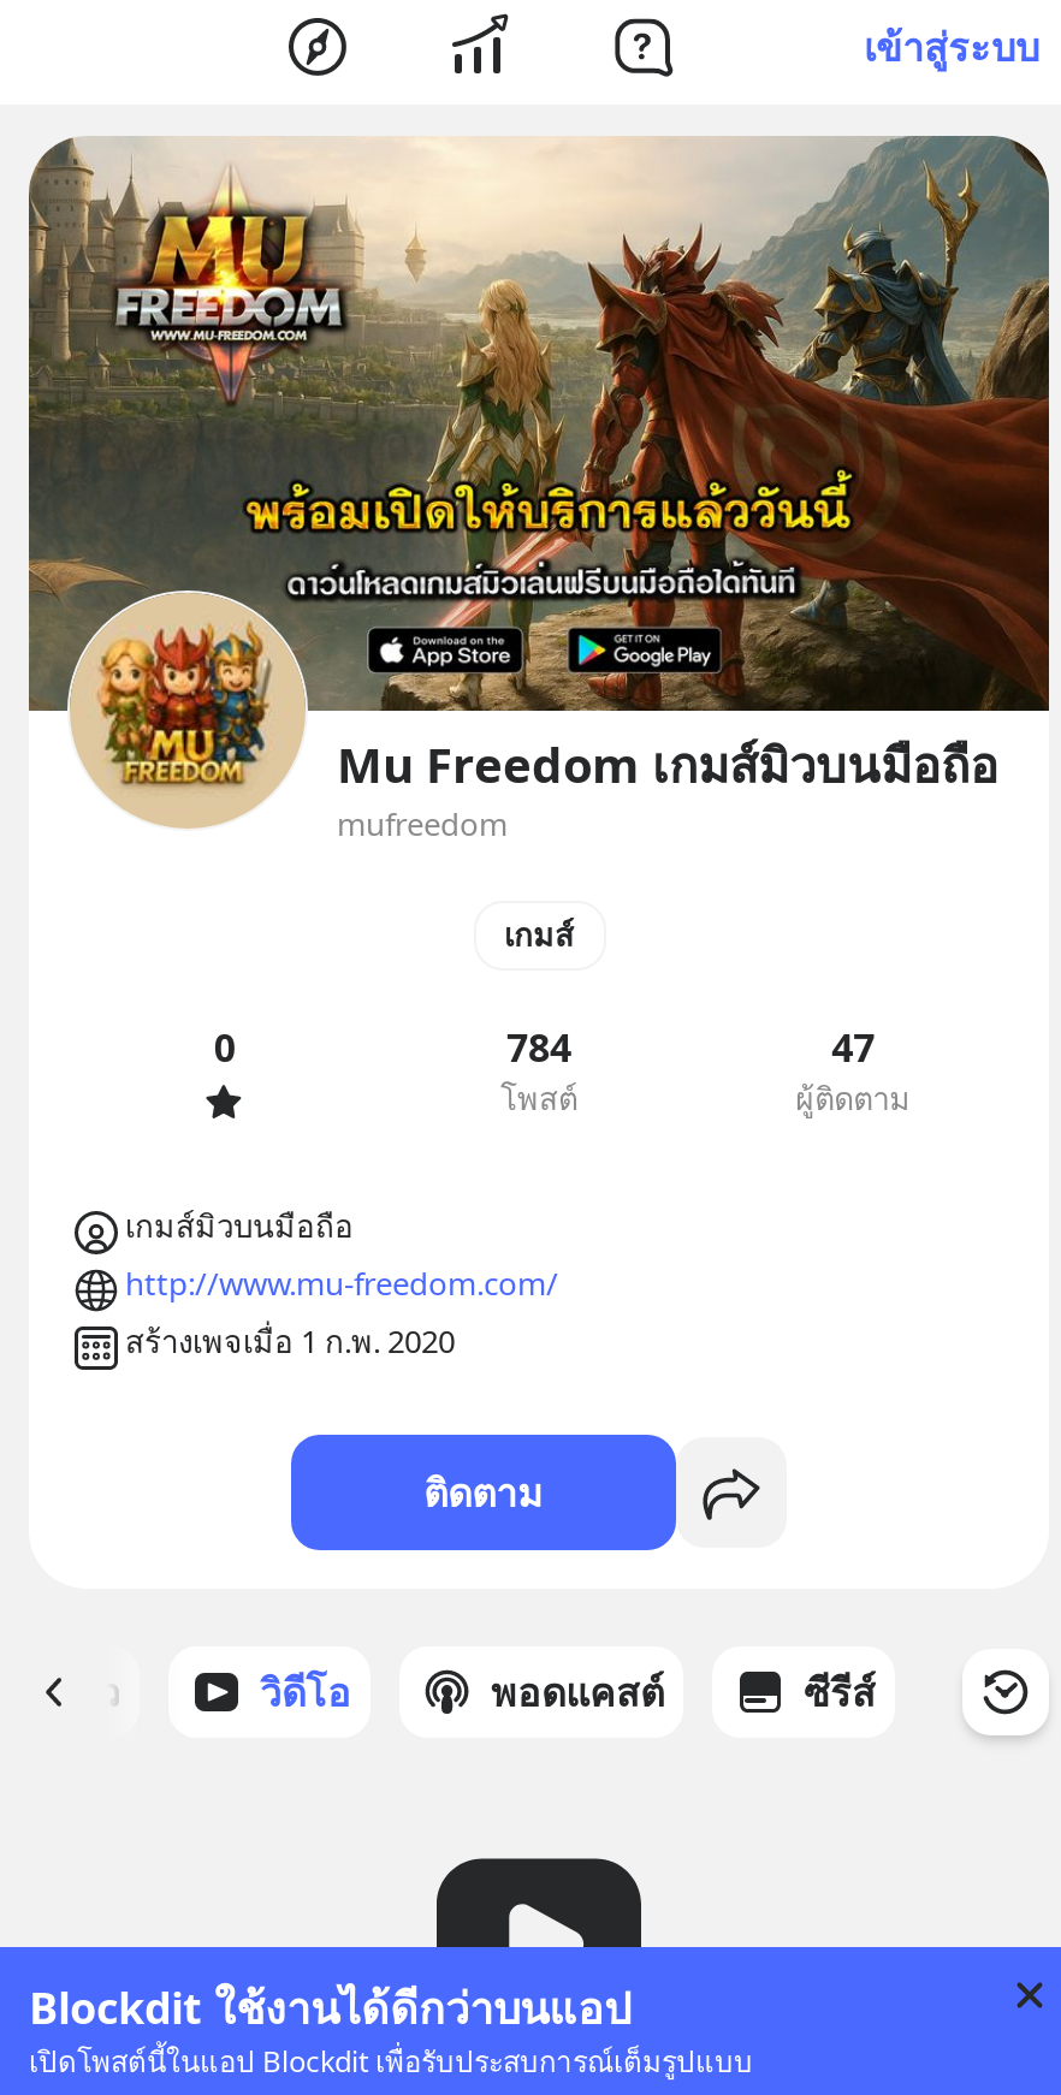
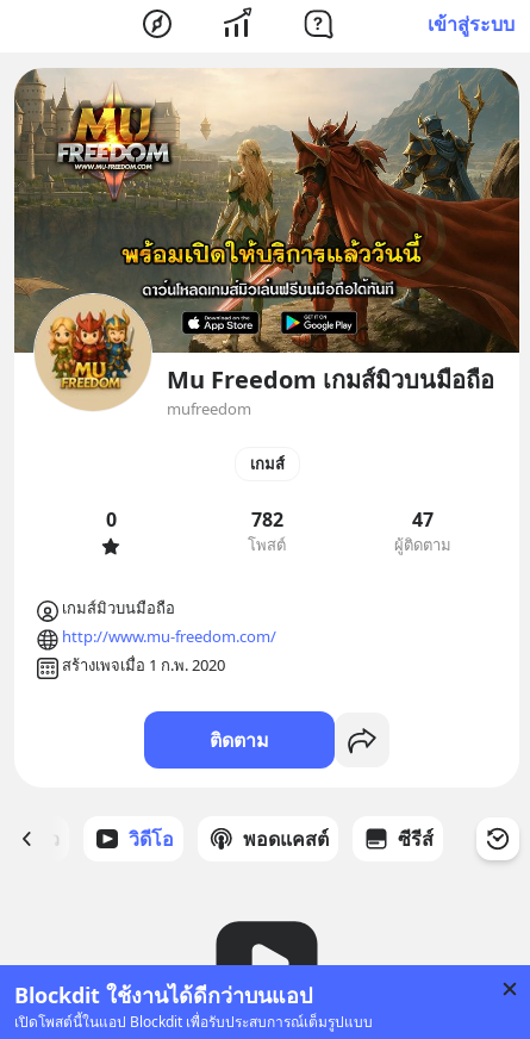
[506,1020,571,1073] 784 -> [251,506,283,532] 782

